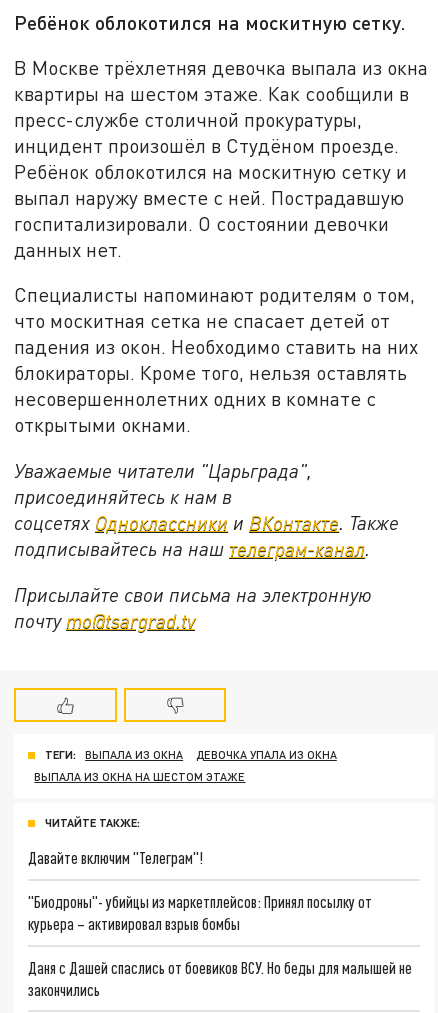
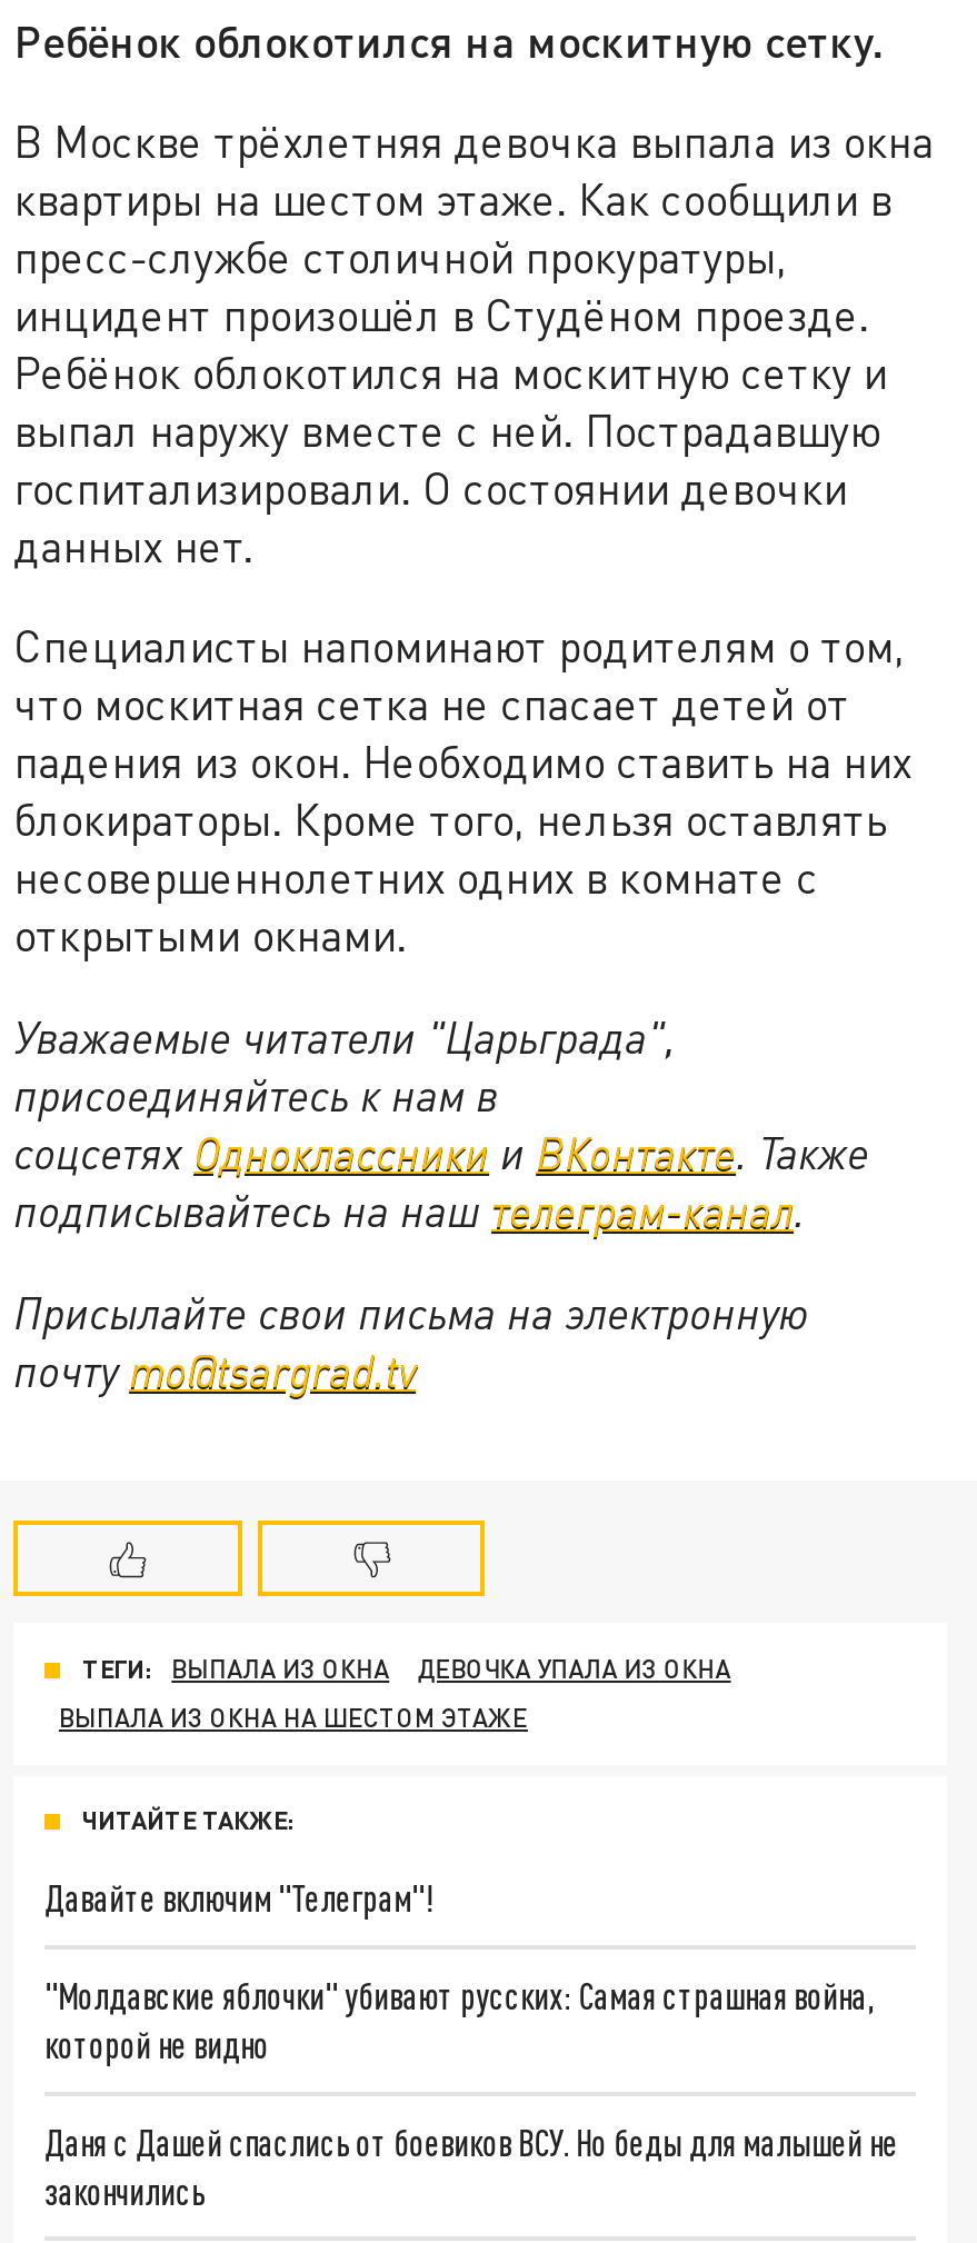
[28,892,372,933] "Биодроны"- убийцы из маркетплейсов: Принял посылку от | курьера – активировал взрыв бомбы -> [45,1974,874,2065] "Молдавские яблочки" убивают русских: Самая страшная война, | которой не видно

